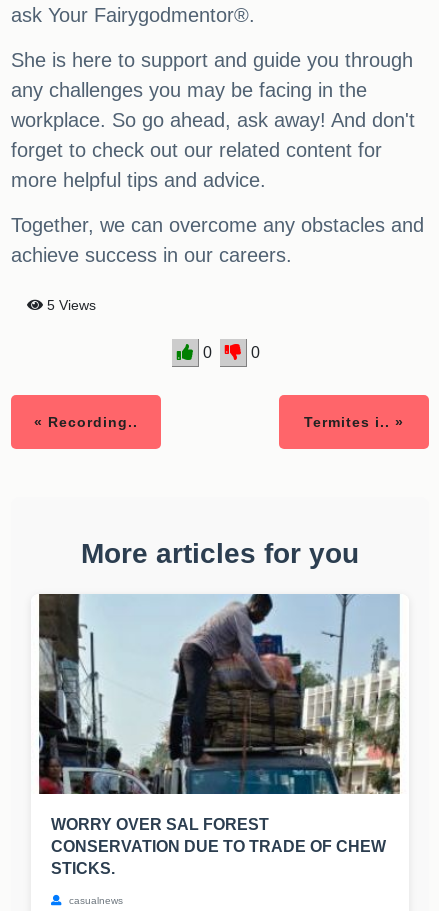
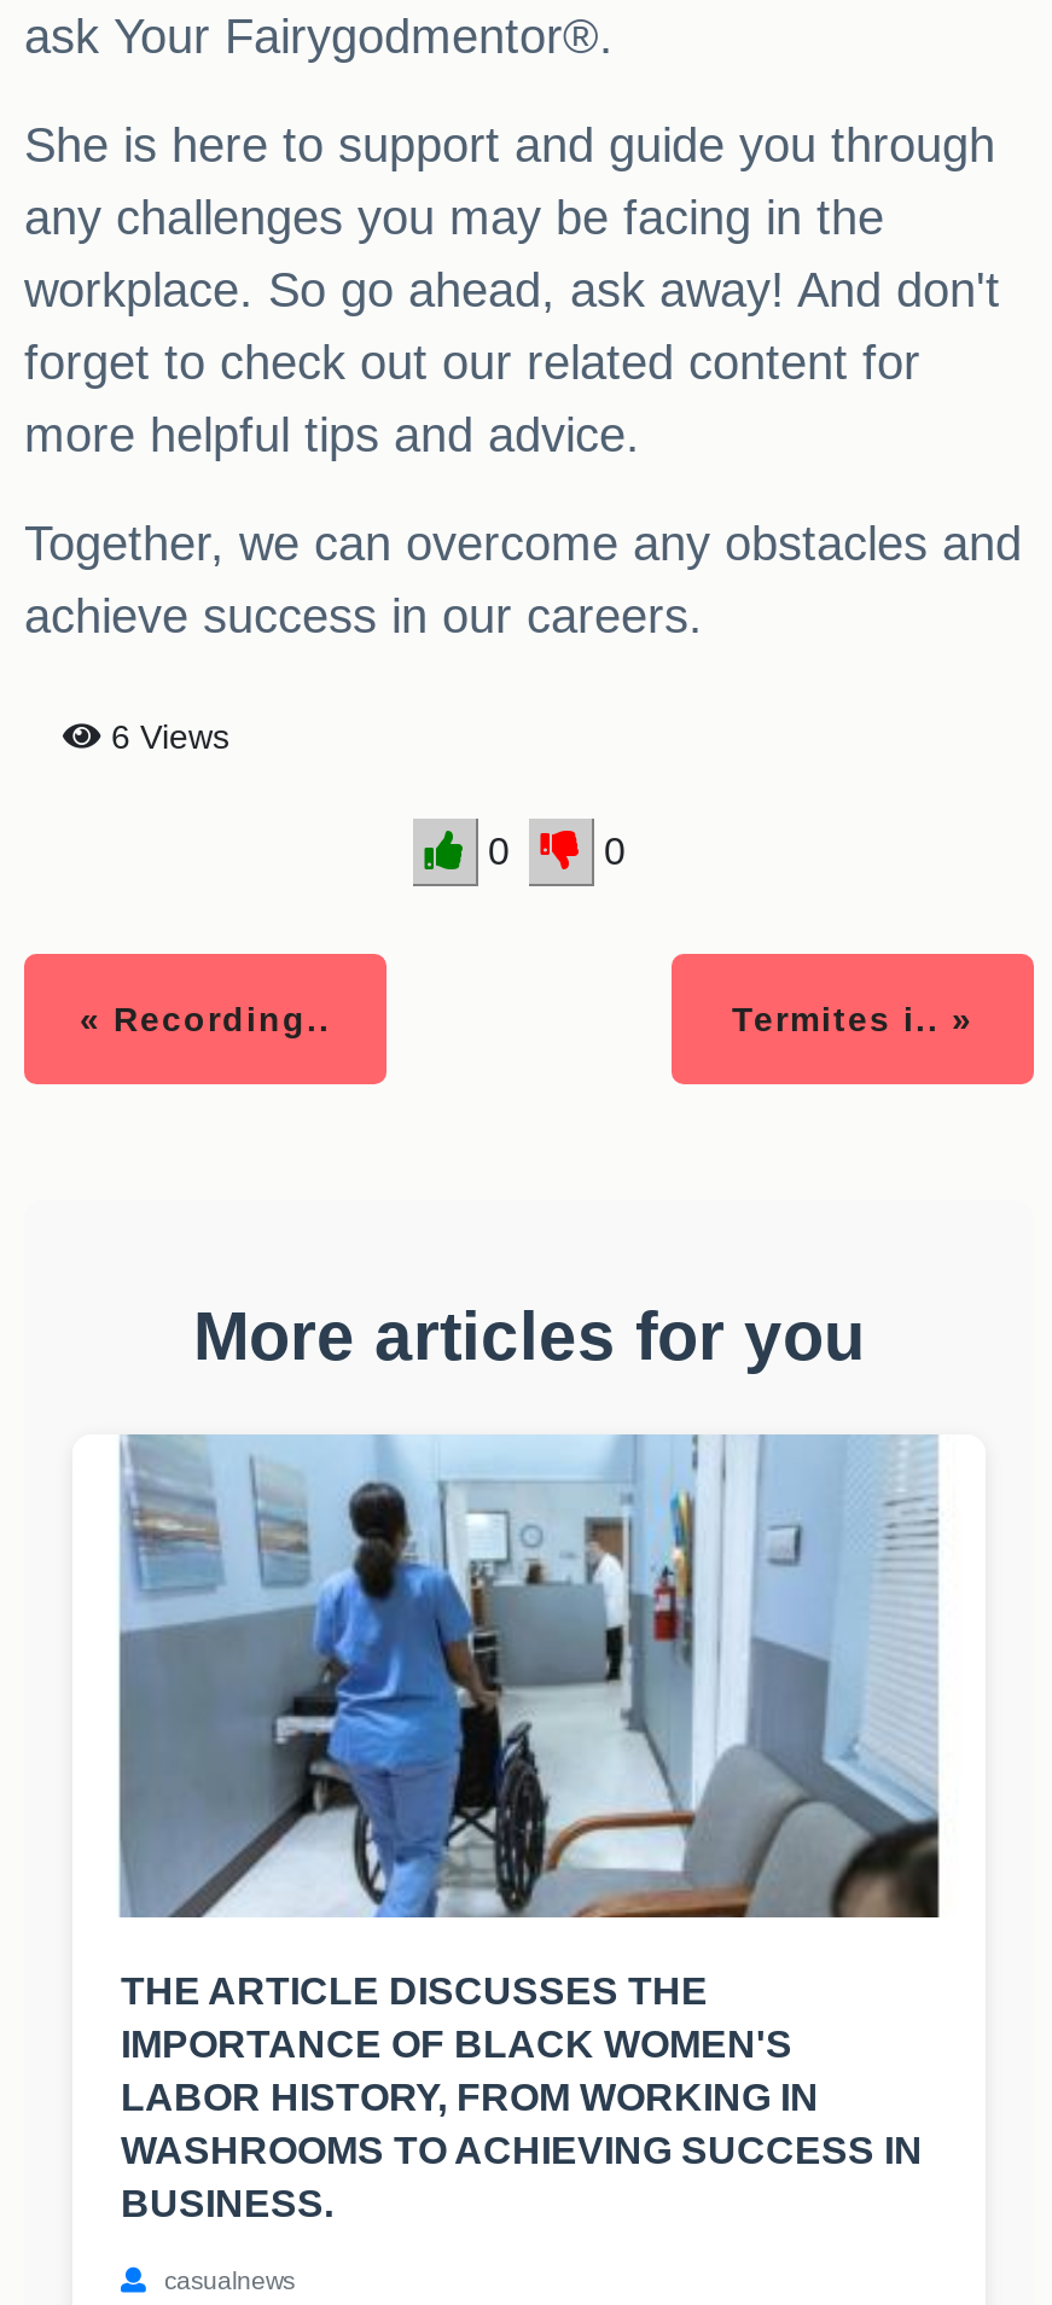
[43,297,96,313] 5 Views -> [101,718,229,757] 6 Views
[38,593,401,877] [image] | WORRY OVER SAL FOREST | CONSERVATION DUE TO TRADE OF CHEW | STICKS. -> [92,1434,964,2225] [image] | THE ARTICLE DISCUSSES THE | IMPORTANCE OF BLACK WOMEN'S | LABOR HISTORY, FROM WORKING IN | WASHROOMS TO ACHIEVING SUCCESS IN | BUSINESS.

